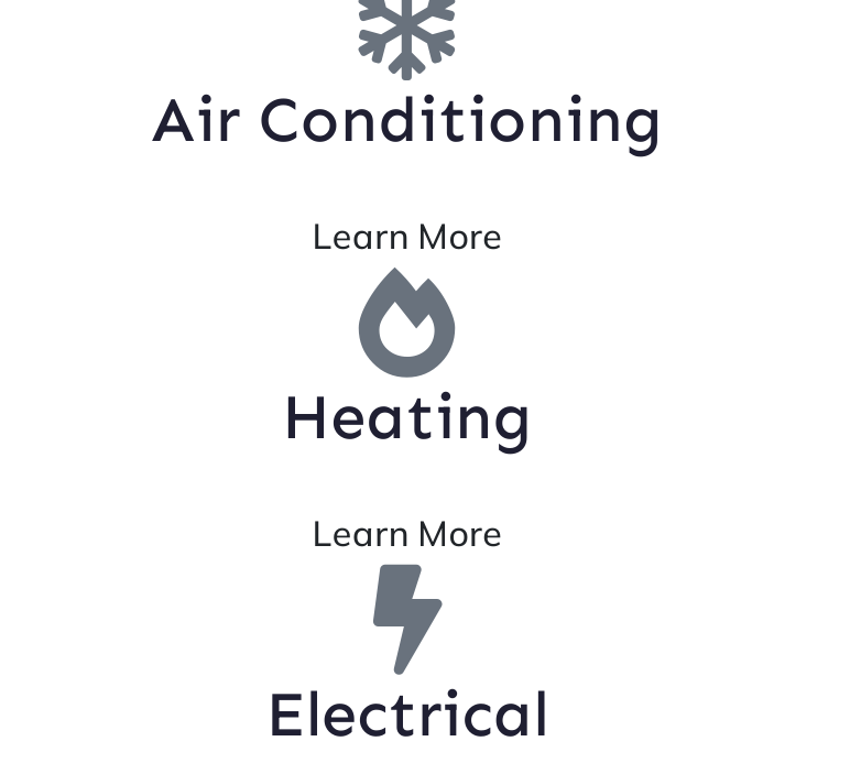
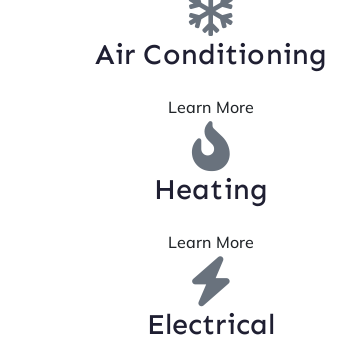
[357,266,458,359] [image] -> [189,120,233,162] [image]
[366,562,447,672] [image] -> [191,255,231,305] [image]

